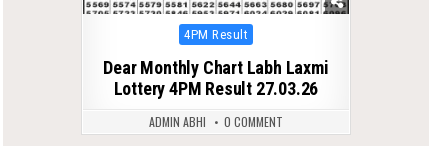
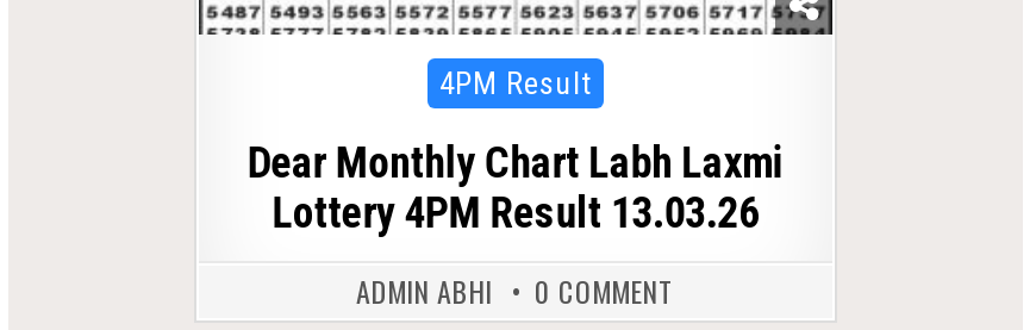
[114,78,318,99] Lottery 4PM Result 27.03.26 -> [272,186,759,236] Lottery 4PM Result 13.03.26

